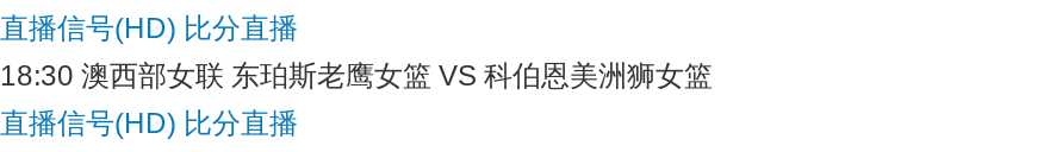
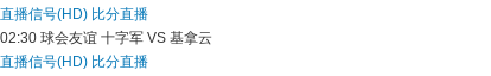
[0,59,713,93] 18:30 澳西部女联东珀斯老鹰女篮 VS 科伯恩美洲狮女篮 -> [0,30,212,46] 02:30 球会友谊十字军 VS 基拿云

